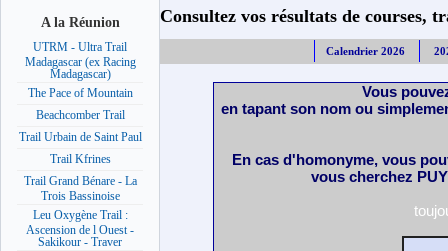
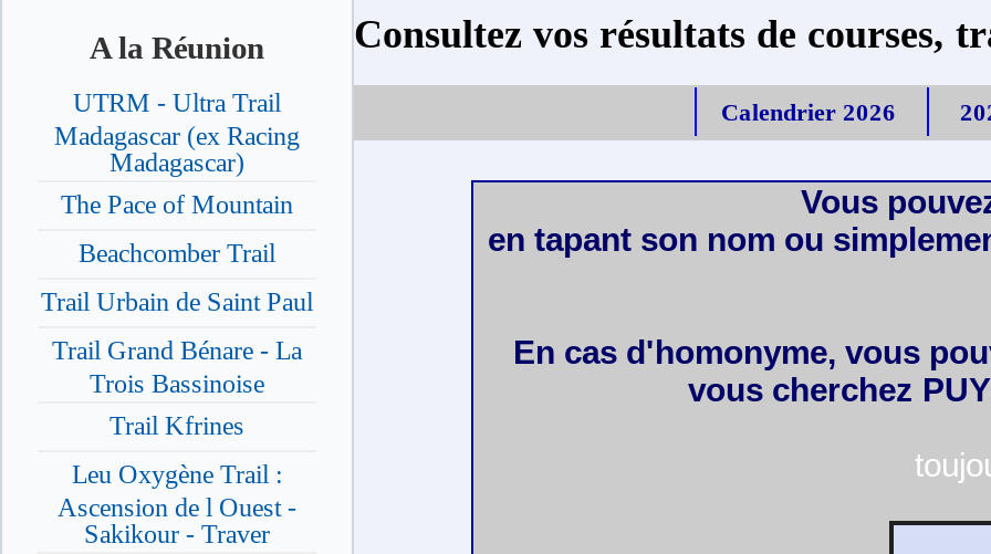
moved [49,152,110,166] -> [109,411,244,442]: Trail Kfrines
moved [23,174,136,201] -> [52,335,302,395]: Trail Grand Bénare - La | Trois Bassinoise

